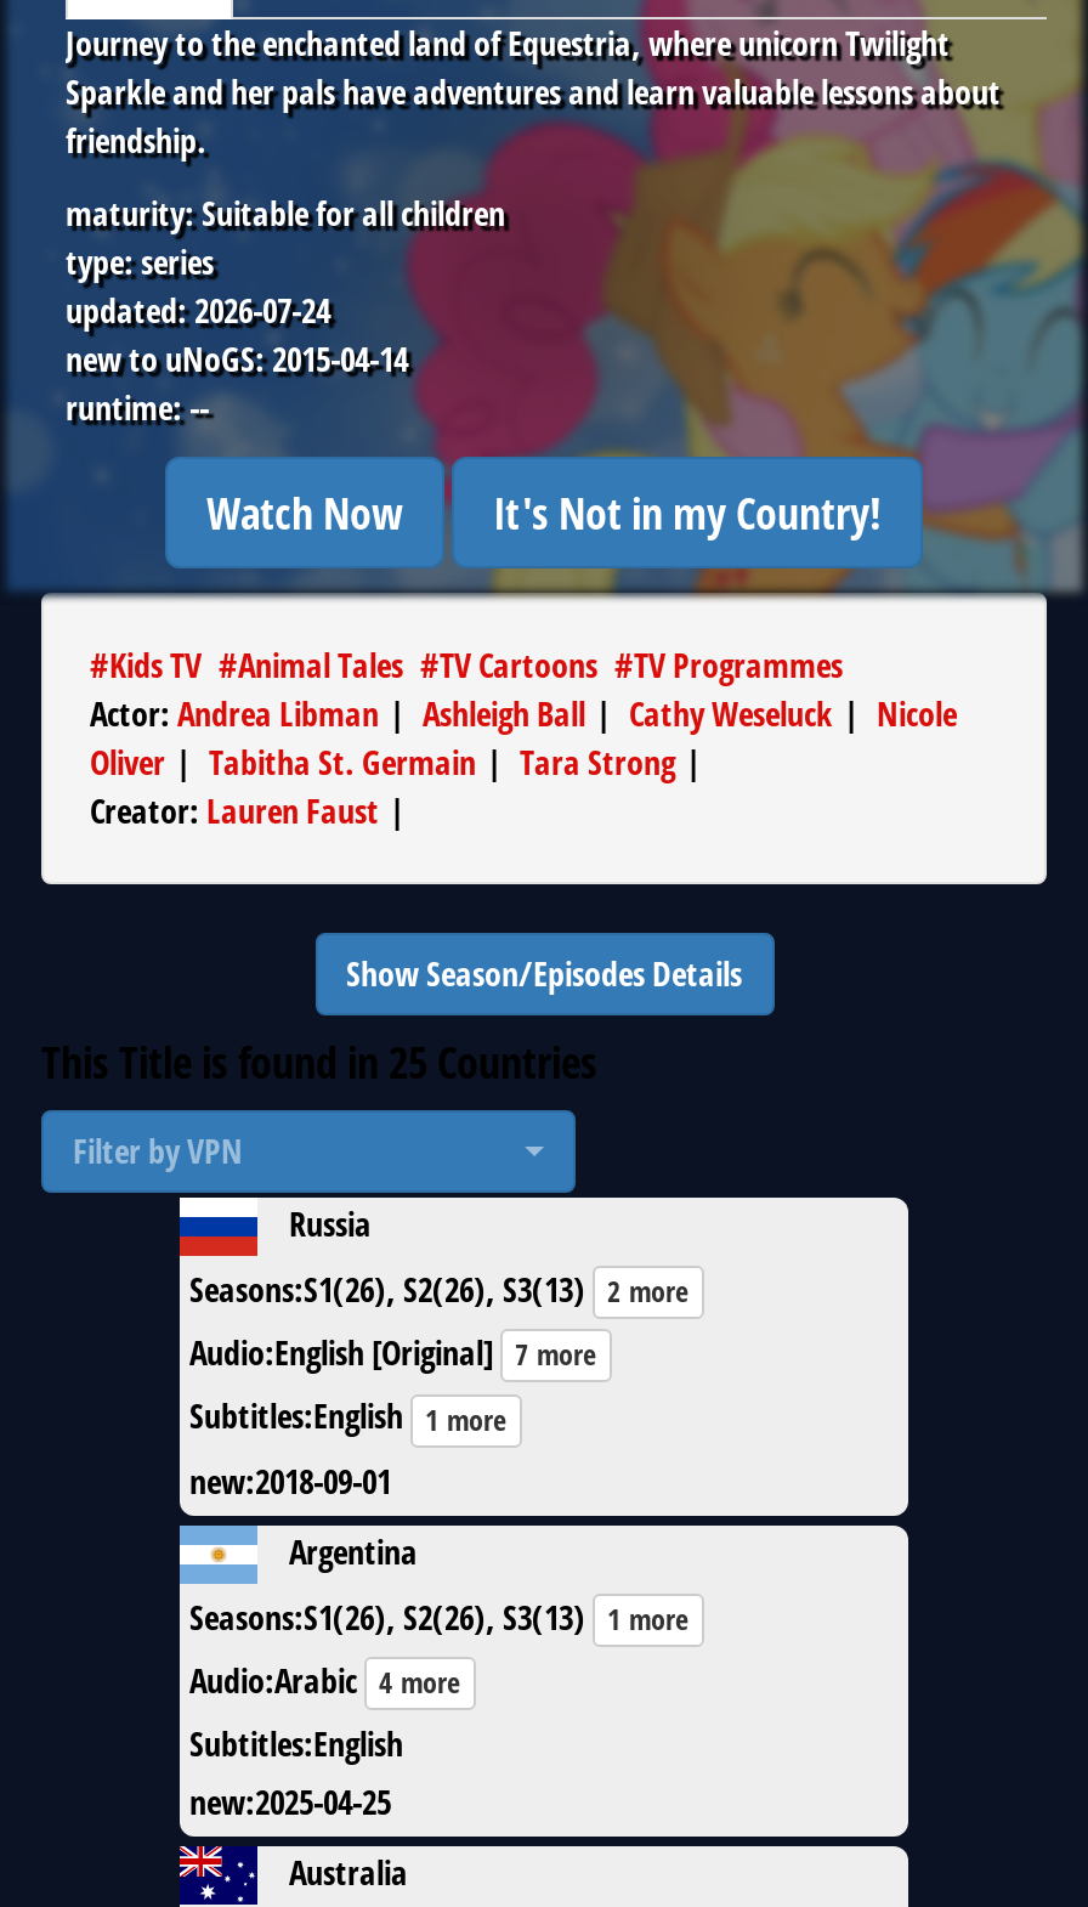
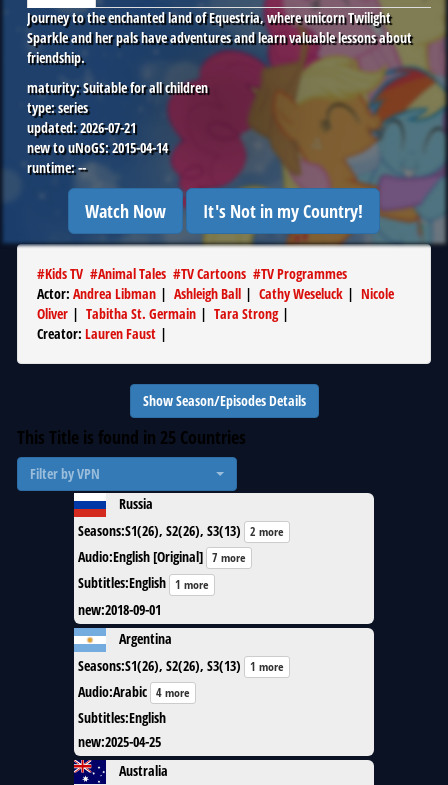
[66,287,330,333] updated: 2026-07-24 -> [27,118,136,137] updated: 2026-07-21

